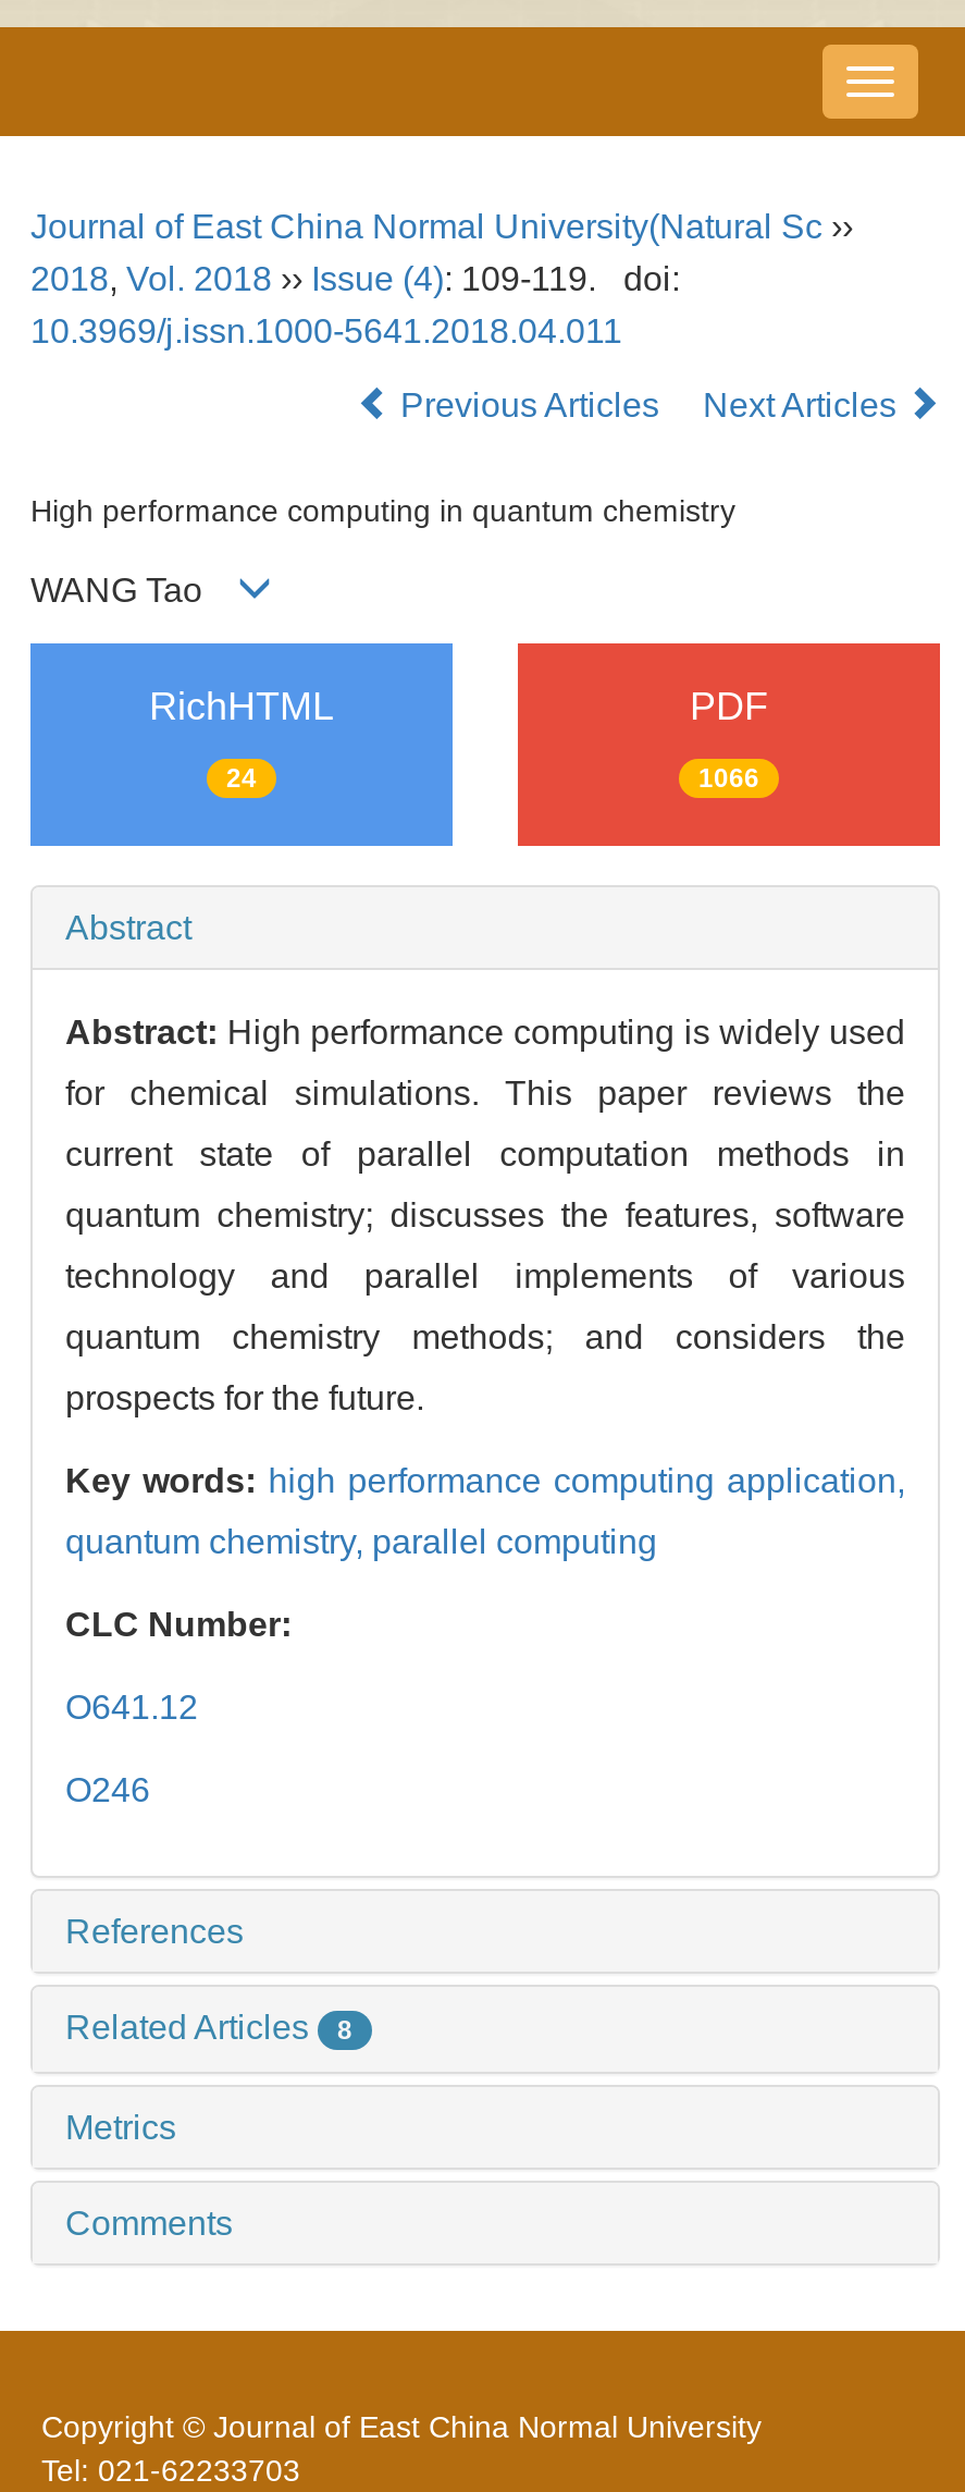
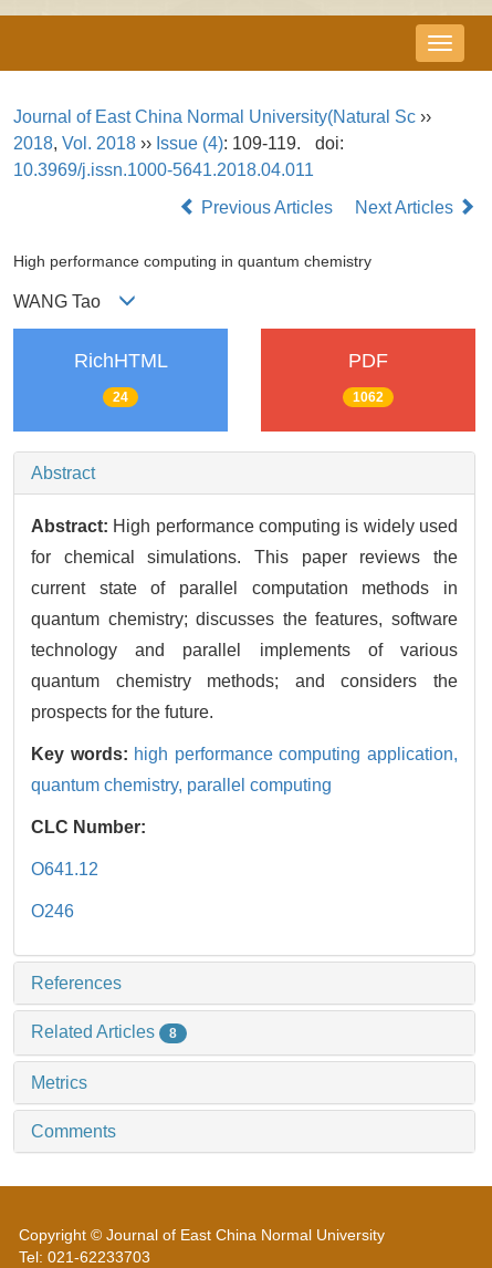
[698,763,759,793] 1066 -> [353,389,384,405] 1062

